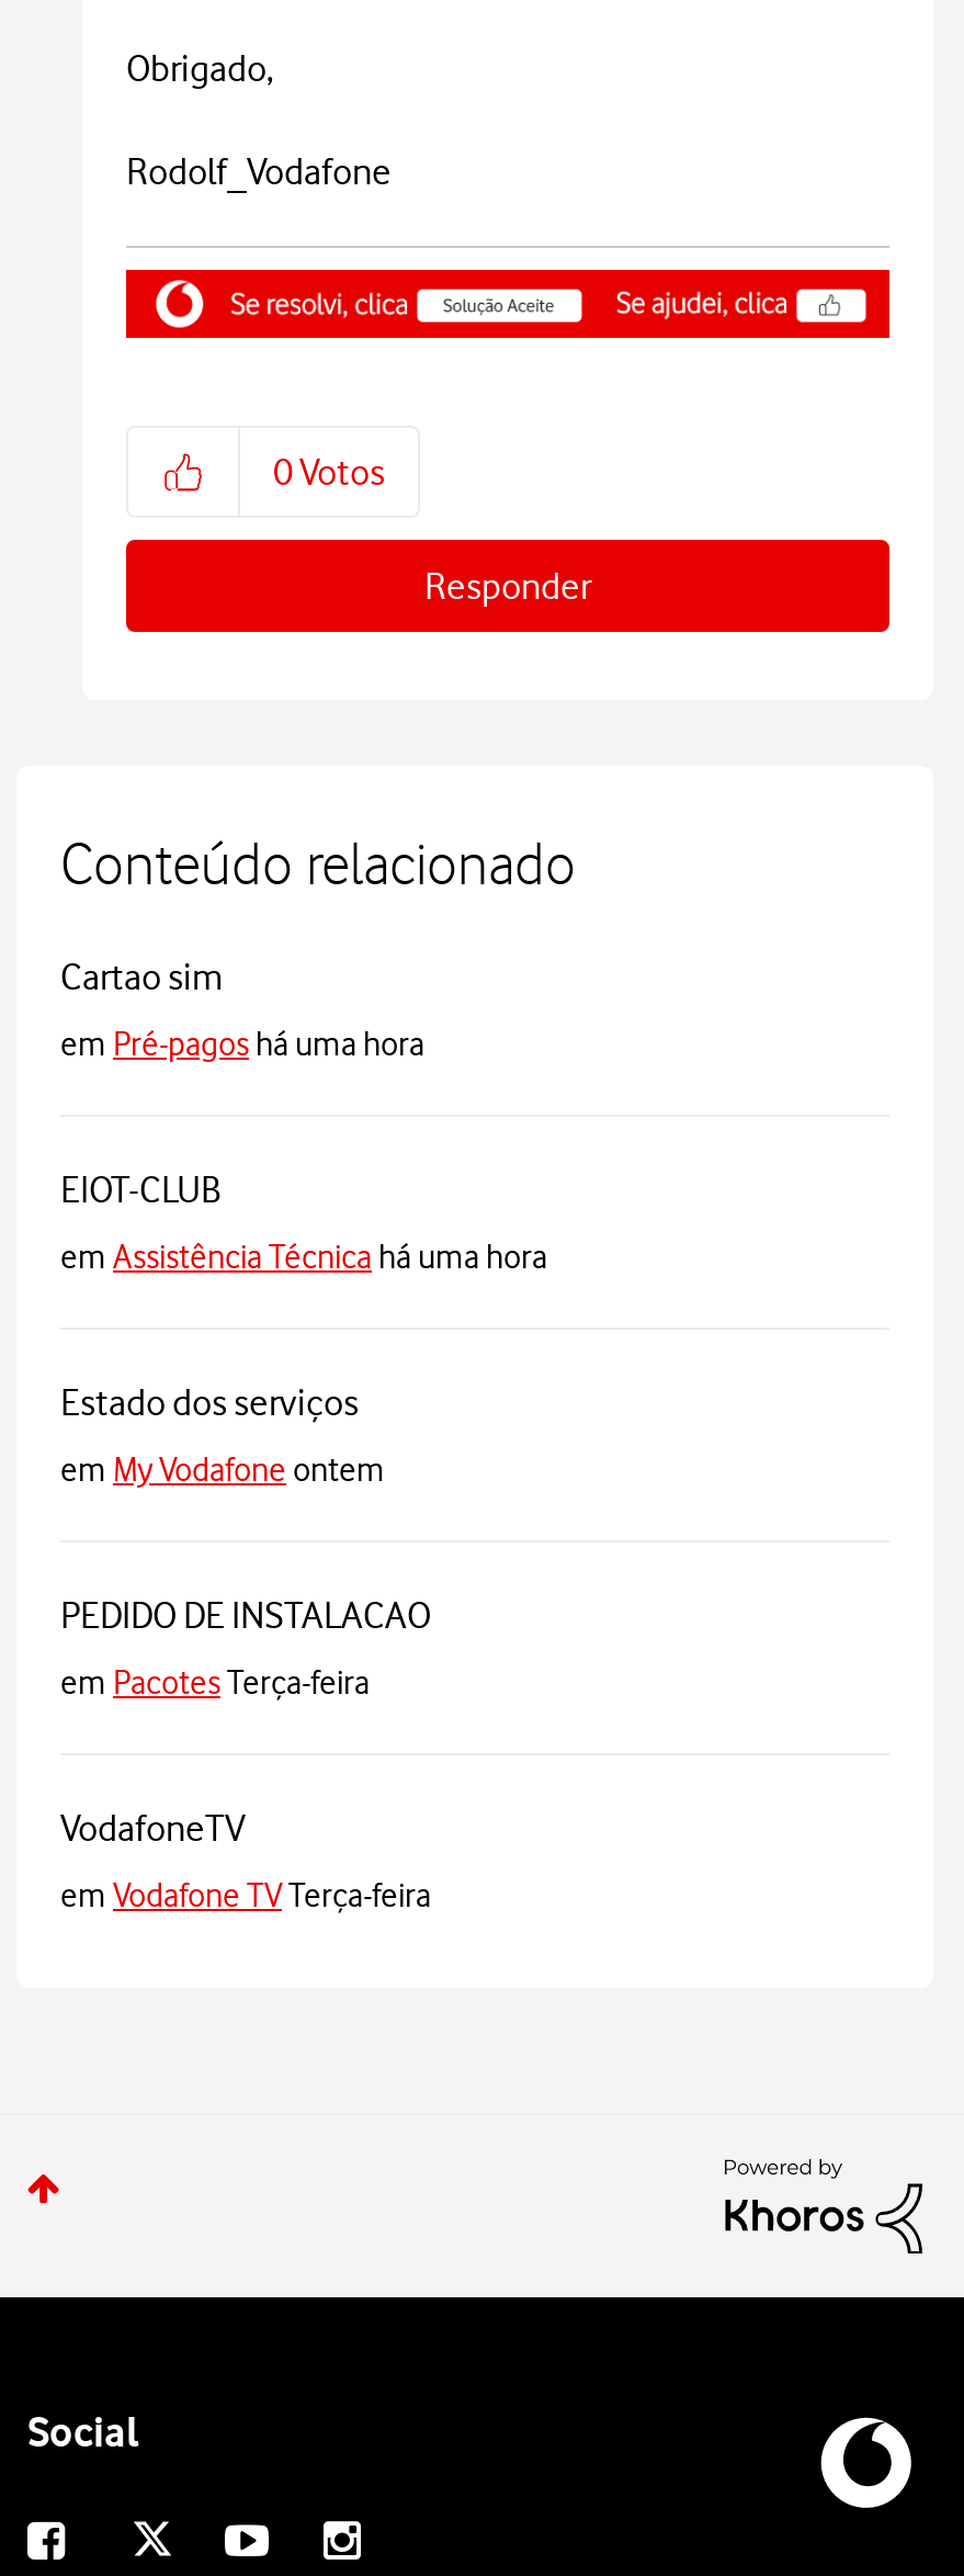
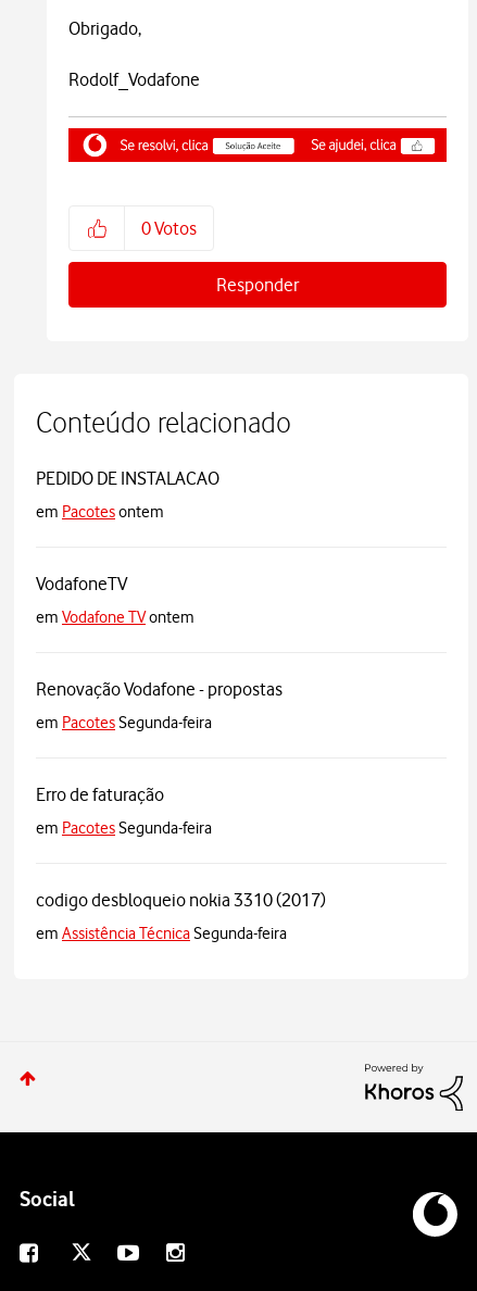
[60,955,547,1490] Cartao sim | em Pré-pagos há uma hora | EIOT-CLUB | em Assistência Técnica há uma hora | Estado dos serviços | em My Vodafone ontem -> none
moved [60,1593,431,1637] -> [36,467,219,489]: PEDIDO DE INSTALACAO
[60,1664,370,1703] em Pacotes Terça-feira -> [36,502,164,522] em Pacotes ontem
moved [60,1806,245,1850] -> [36,573,127,595]: VodafoneTV
[60,1876,431,1916] em Vodafone TV Terça-feira -> [36,608,326,943] em Vodafone TV ontem | Renovação Vodafone - propostas | em Pacotes Segunda-feira | Erro de faturação | em Pacotes Segunda-feira | codigo desbloqueio nokia 3310 (2017) | em Assistência Técnica Segunda-feira

